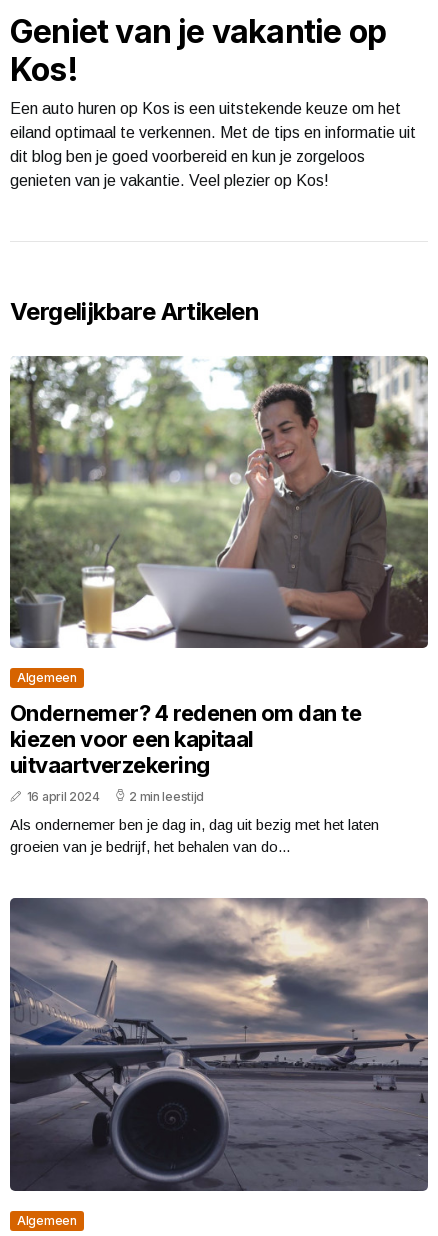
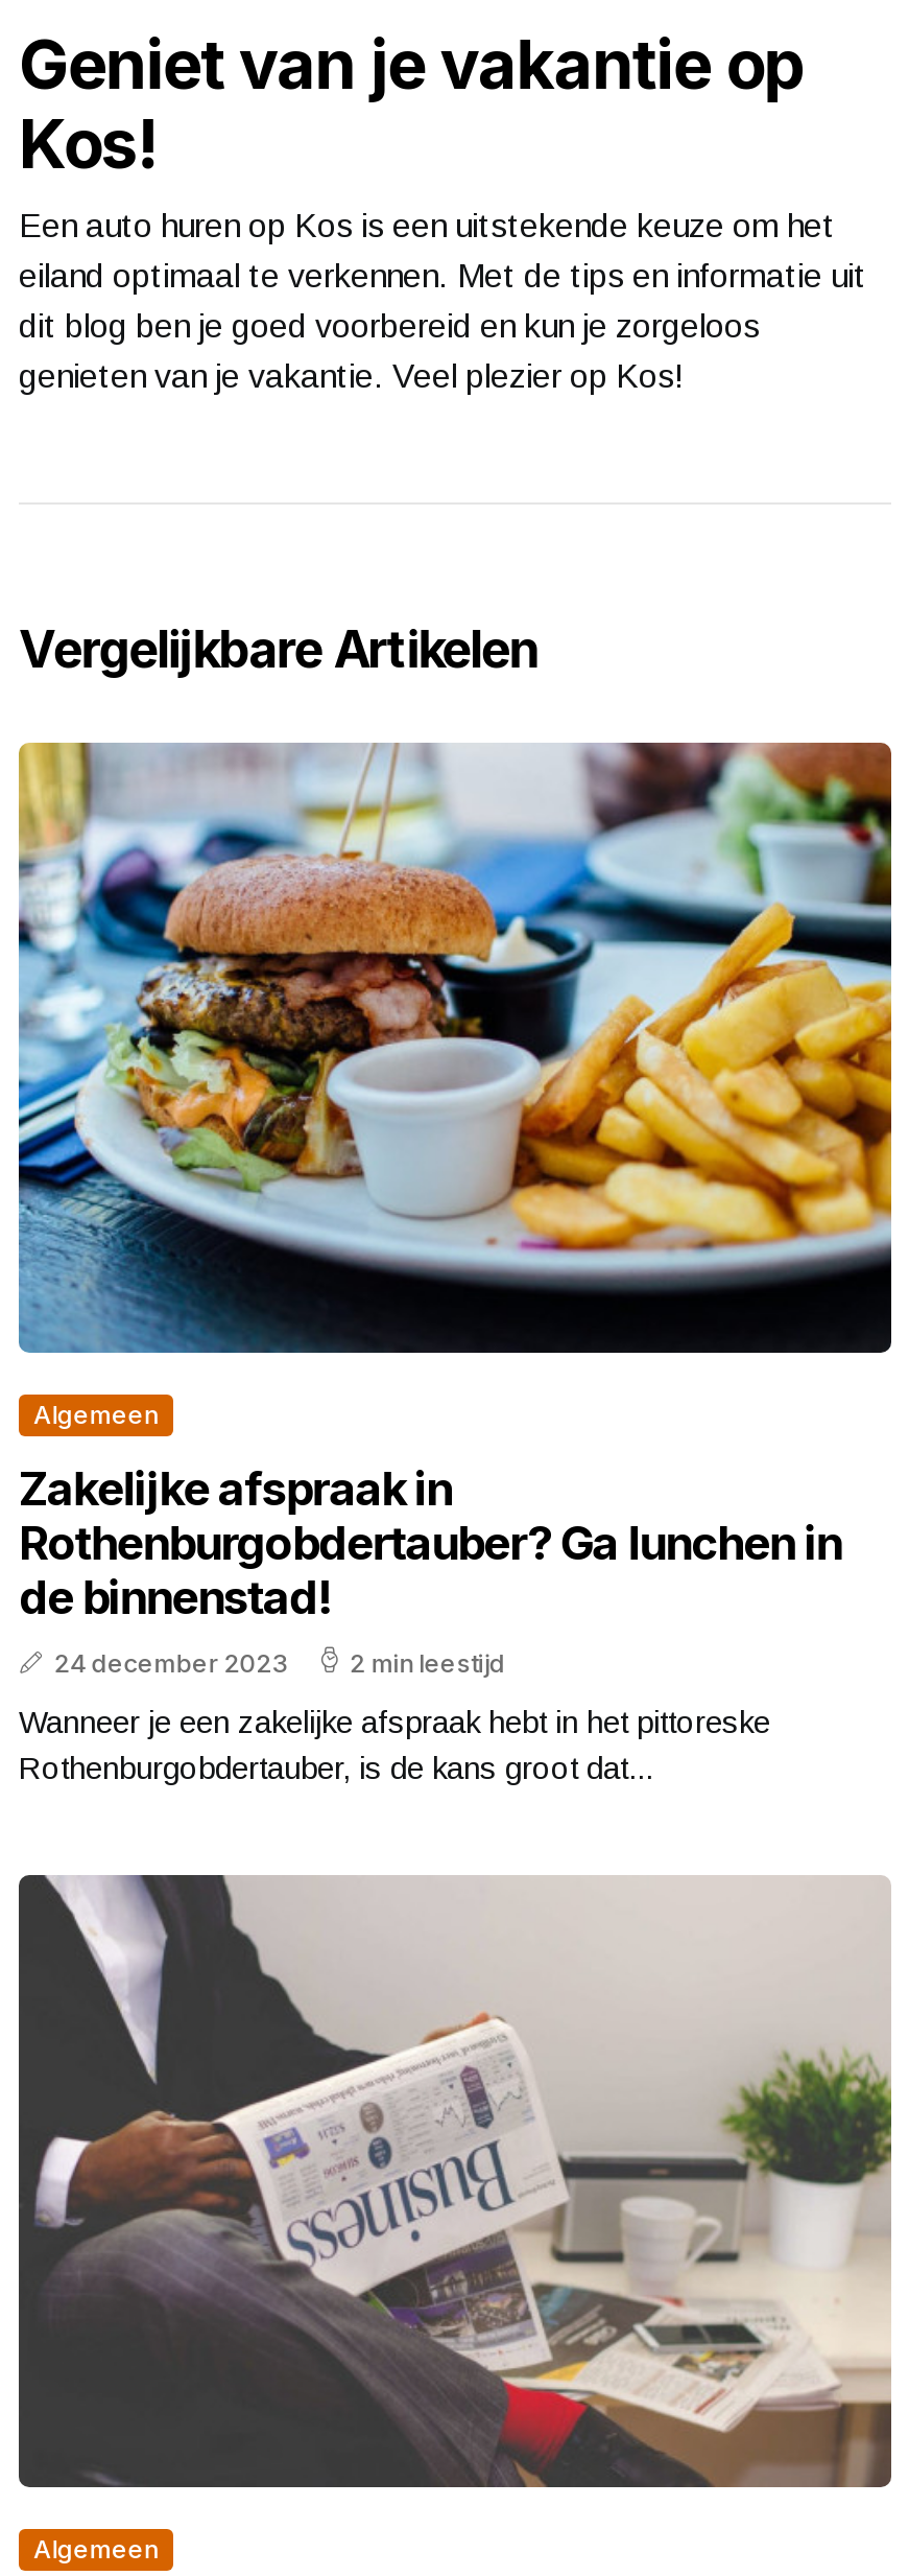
[9,355,429,649] [image] -> [17,741,893,1355] [image]
[10,700,361,804] Ondernemer? 4 redenen om dan te | kiezen voor een kapitaal | uitvaartverzekering | 16 april 2024 -> [19,1462,842,1679] Zakelijke afspraak in | Rothenburgobdertauber? Ga lunchen in | de binnenstad! | 24 december 2023
[10,816,379,855] Als ondernemer ben je dag in, dag uit bezig met het laten | groeien van je bedrijf, het behalen van do... -> [19,1704,770,1786] Wanneer je een zakelijke afspraak hebt in het pittoreske | Rothenburgobdertauber, is de kans groot dat...
[10,897,429,1191] [image] -> [19,1875,891,2487] [image]

